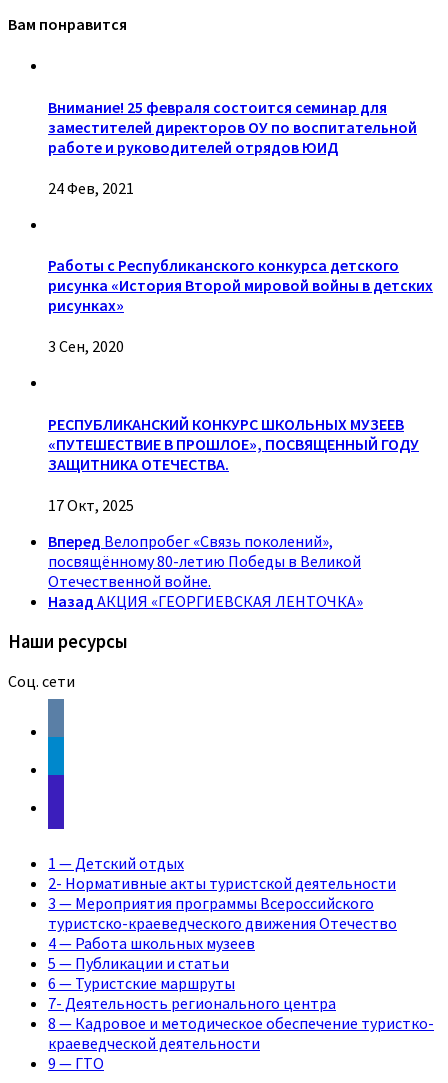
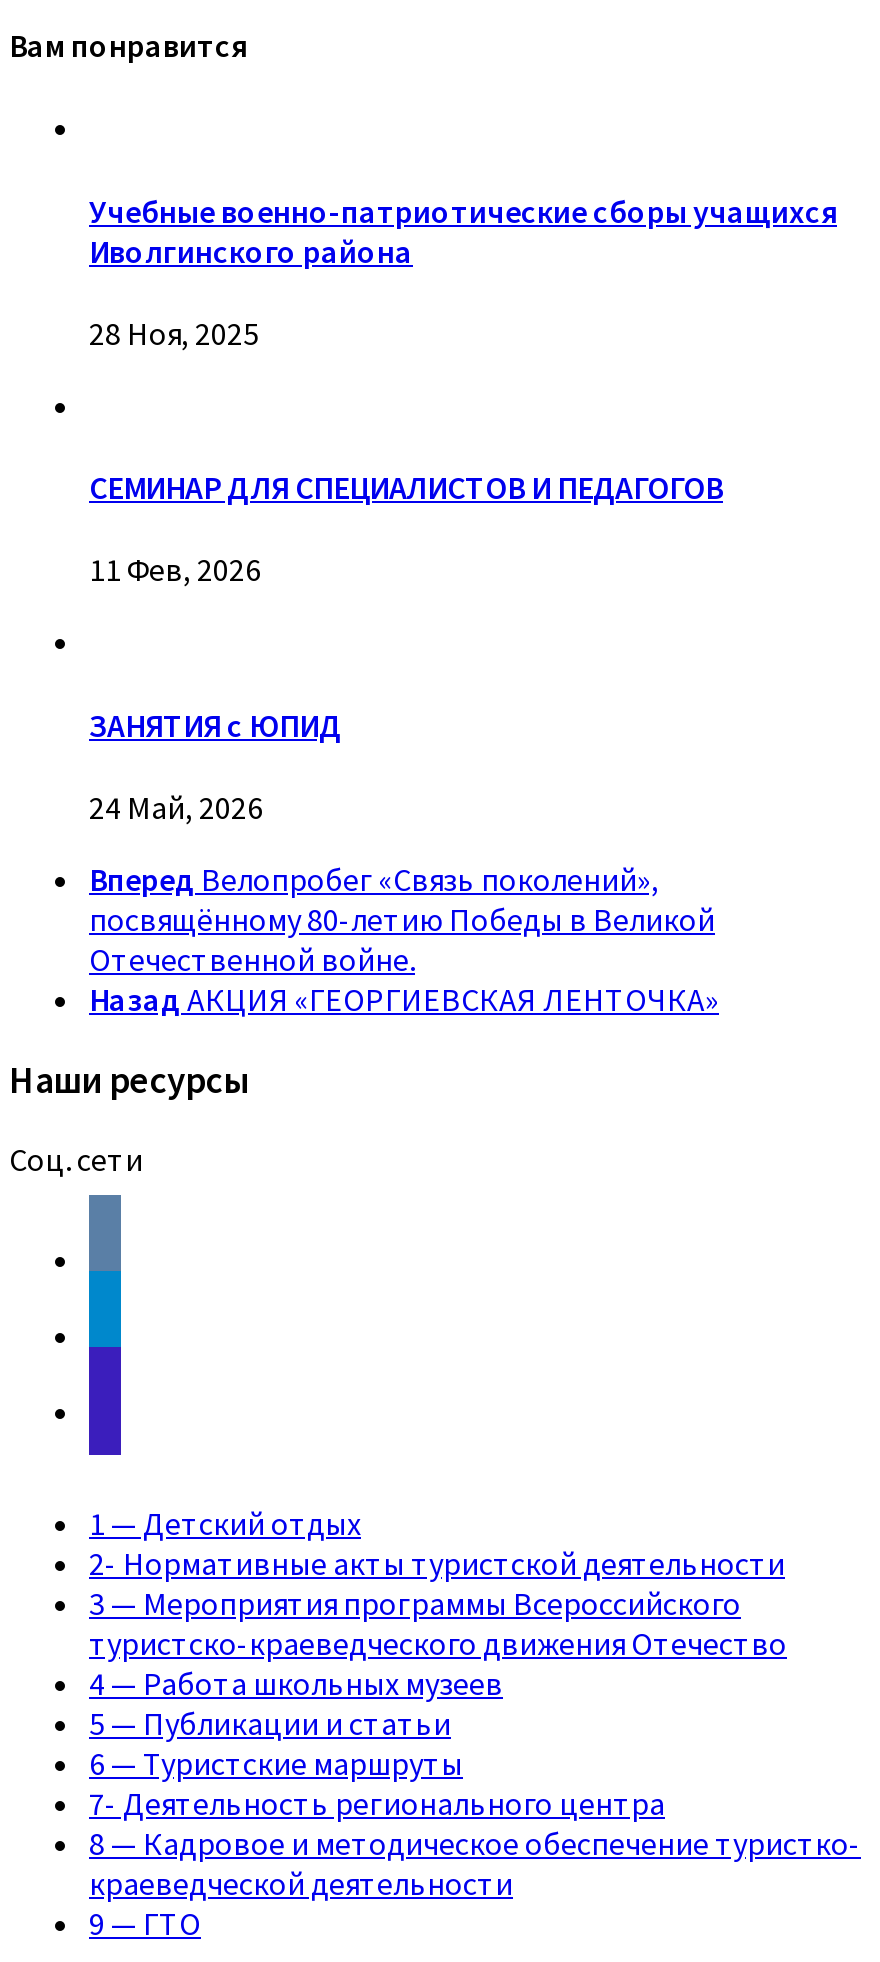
[48,97,417,157] Внимание! 25 февраля состоится семинар для | заместителей директоров ОУ по воспитательной | работе и руководителей отрядов ЮИД -> [89,190,837,270] Учебные военно-патриотические сборы учащихся | Иволгинского района
[48,178,134,198] 24 Фев, 2021 -> [89,313,259,353] 28 Ноя, 2025
[48,255,433,315] Работы с Республиканского конкурса детского | рисунка «История Второй мировой войны в детских | рисунках» -> [89,467,723,507] СЕМИНАР ДЛЯ СПЕЦИАЛИСТОВ И ПЕДАГОГОВ
[48,336,124,356] 3 Сен, 2020 -> [89,550,261,590] 11 Фев, 2026
[48,414,419,474] РЕСПУБЛИКАНСКИЙ КОНКУРС ШКОЛЬНЫХ МУЗЕЕВ | «ПУТЕШЕСТВИЕ В ПРОШЛОЕ», ПОСВЯЩЕННЫЙ ГОДУ | ЗАЩИТНИКА ОТЕЧЕСТВА. -> [89,704,341,744] ЗАНЯТИЯ с ЮПИД
[48,495,134,515] 17 Окт, 2025 -> [89,787,263,827] 24 Май, 2026

